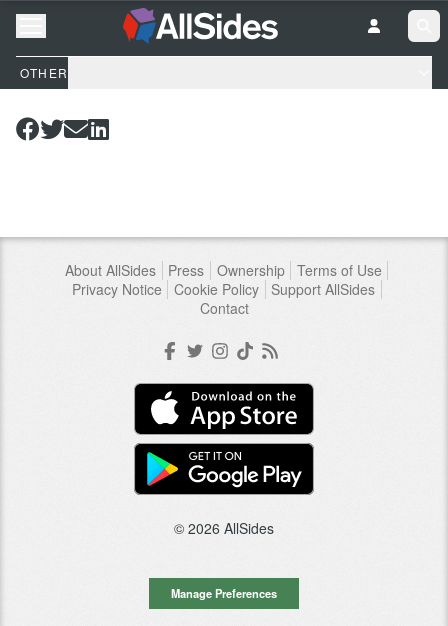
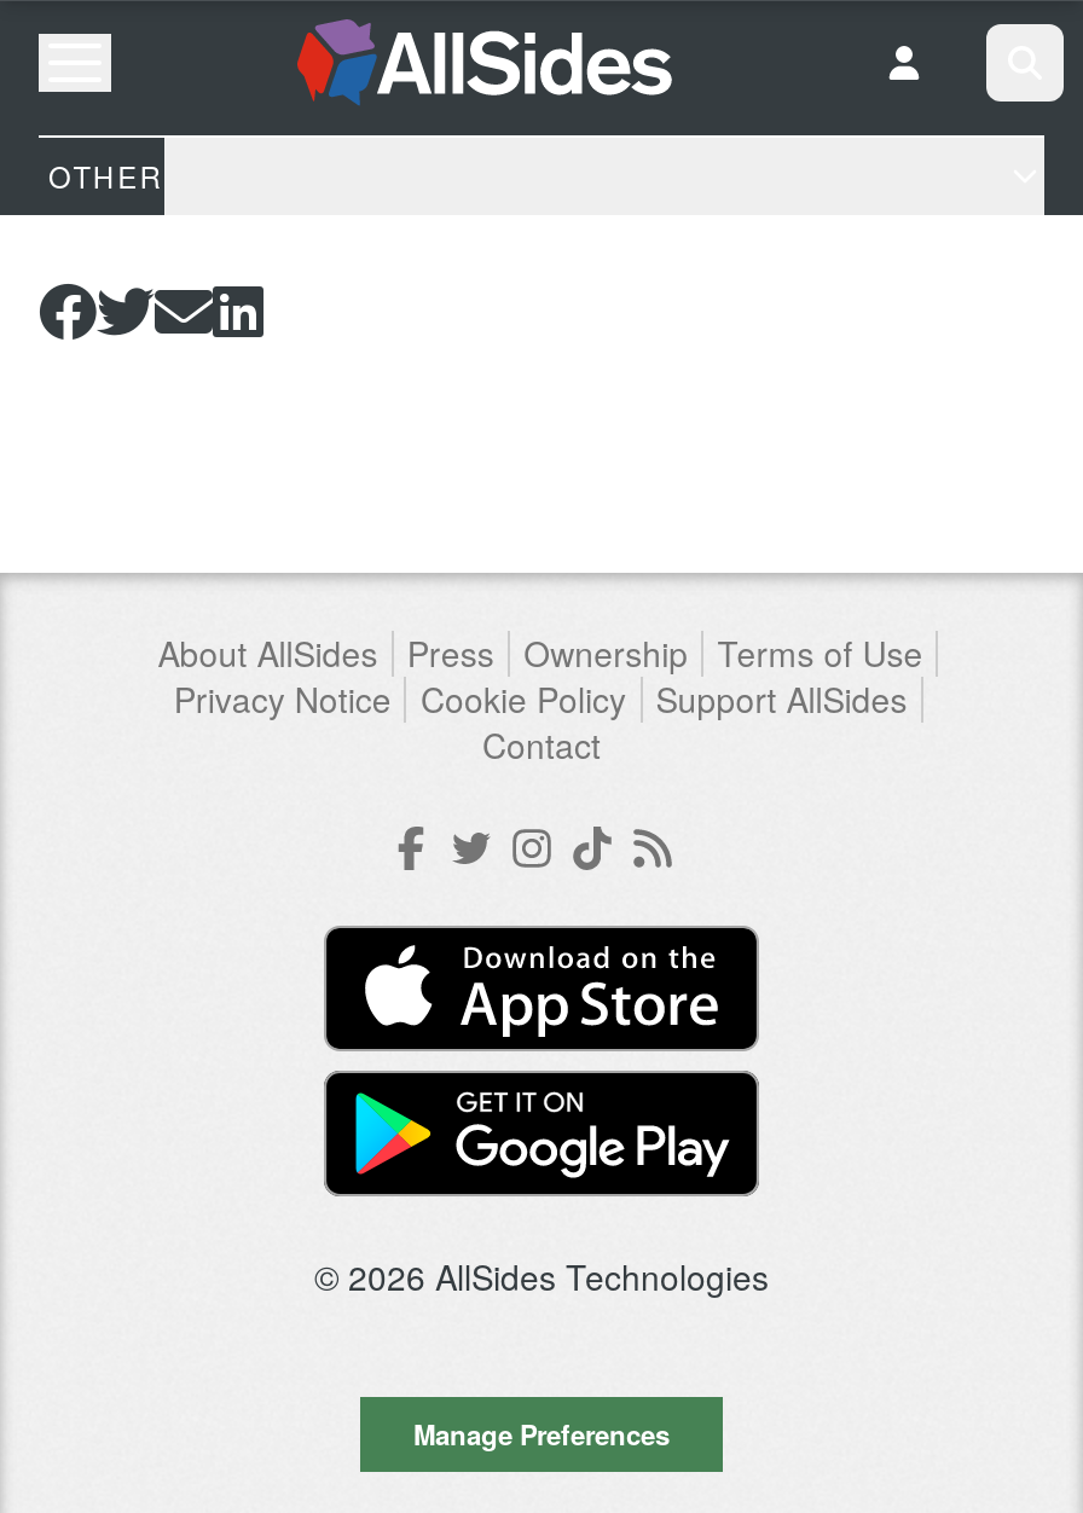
[174,518,274,538] © 2026 AllSides -> [314,1252,769,1300] © 2026 AllSides Technologies

